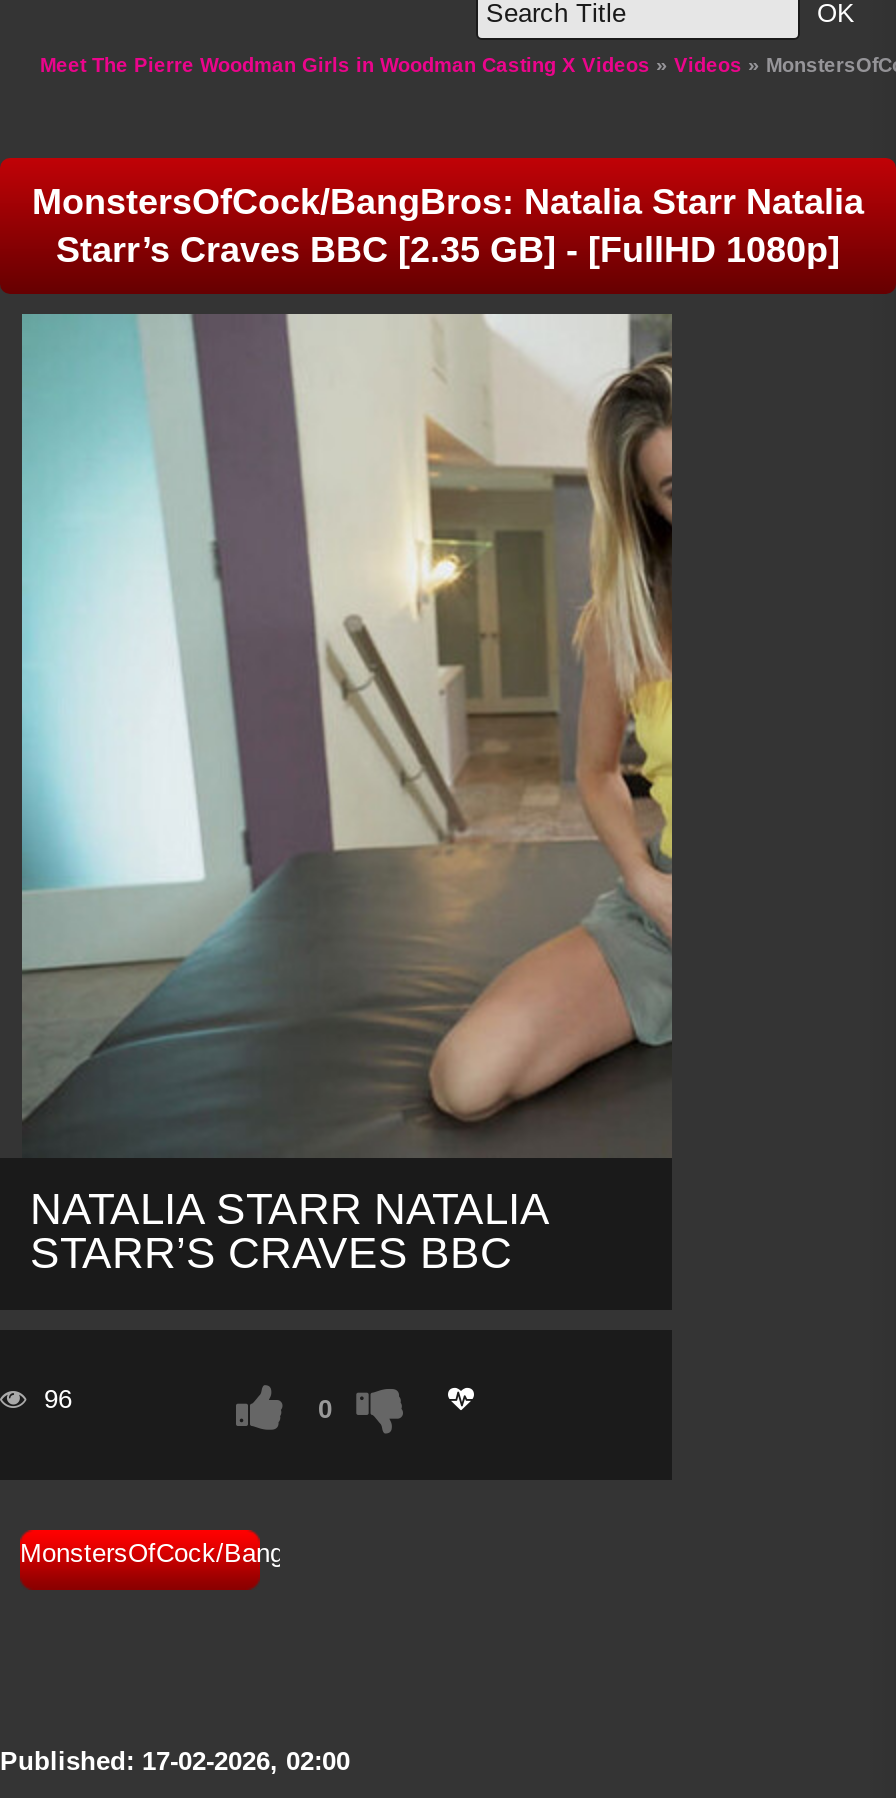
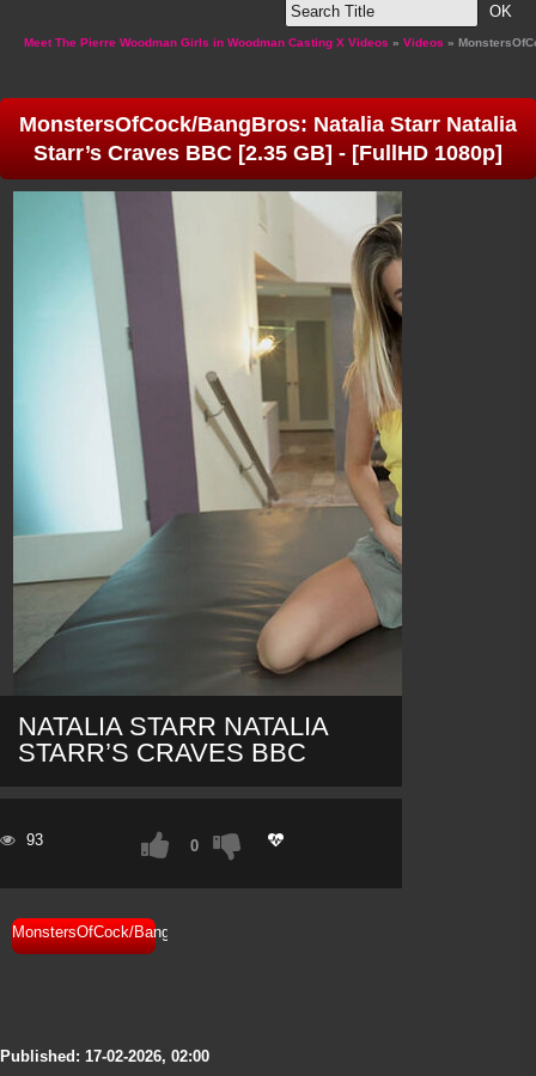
[36,1384,72,1414] 96 -> [22,831,43,849] 93

